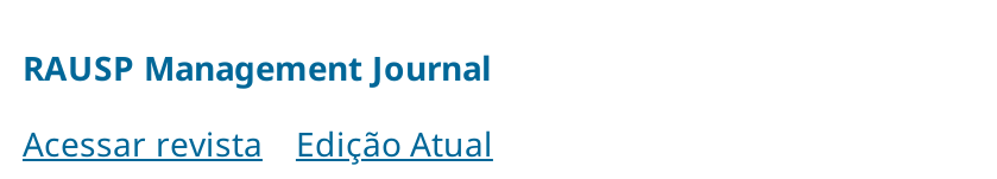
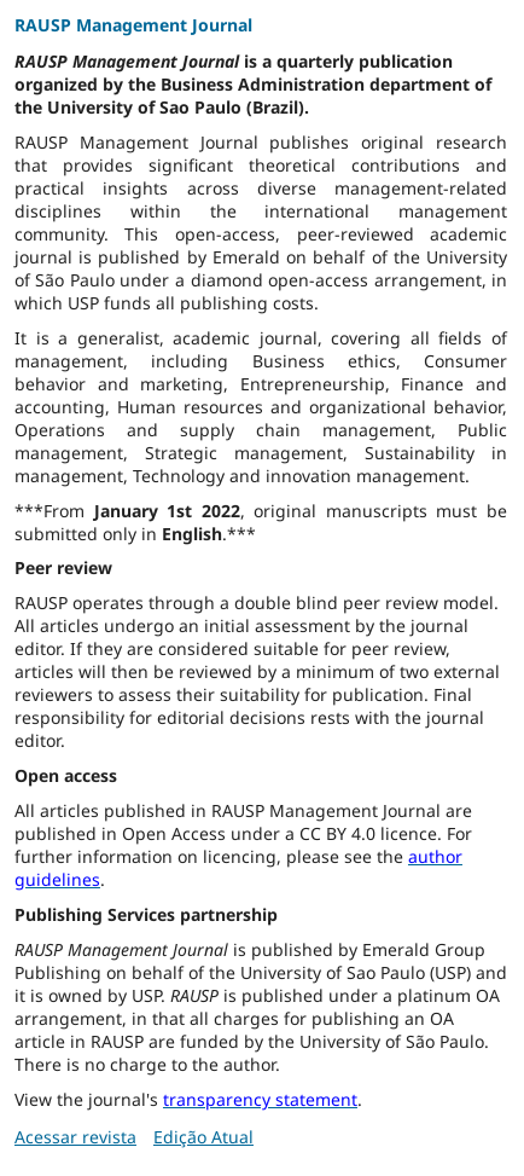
none -> [14,49,507,1111] RAUSP Management Journal is a quarterly publication | organized by the Business Administration department of | the University of Sao Paulo (Brazil). | RAUSP Management Journal publishes original research | that provides significant theoretical contributions and | practical insights across diverse management-related | disciplines within the international management | community. This open-access, peer-reviewed academic | journal is published by Emerald on behalf of the University | of São Paulo under a diamond open-access arrangement, in | which USP funds all publishing costs. | It is a generalist, academic journal, covering all fields of | management, including Business ethics, Consumer | behavior and marketing, Entrepreneurship, Finance and | accounting, Human resources and organizational behavior, | Operations and supply chain management, Public | management, Strategic management, Sustainability in | management, Technology and innovation management. | ***From January 1st 2022, original manuscripts must be | submitted only in English.*** | Peer review | RAUSP operates through a double blind peer review model. | All articles undergo an initial assessment by the journal | editor. If they are considered suitable for peer review, | articles will then be reviewed by a minimum of two external | reviewers to assess their suitability for publication. Final | responsibility for editorial decisions rests with the journal | editor. | Open access | All articles published in RAUSP Management Journal are | published in Open Access under a CC BY 4.0 licence. For | further information on licencing, please see the author | guidelines. | Publishing Services partnership | RAUSP Management Journal is published by Emerald Group | Publishing on behalf of the University of Sao Paulo (USP) and | it is owned by USP. RAUSP is published under a platinum OA | arrangement, in that all charges for publishing an OA | article in RAUSP are funded by the University of São Paulo. | There is no charge to the author. | View the journal's transparency statement.

